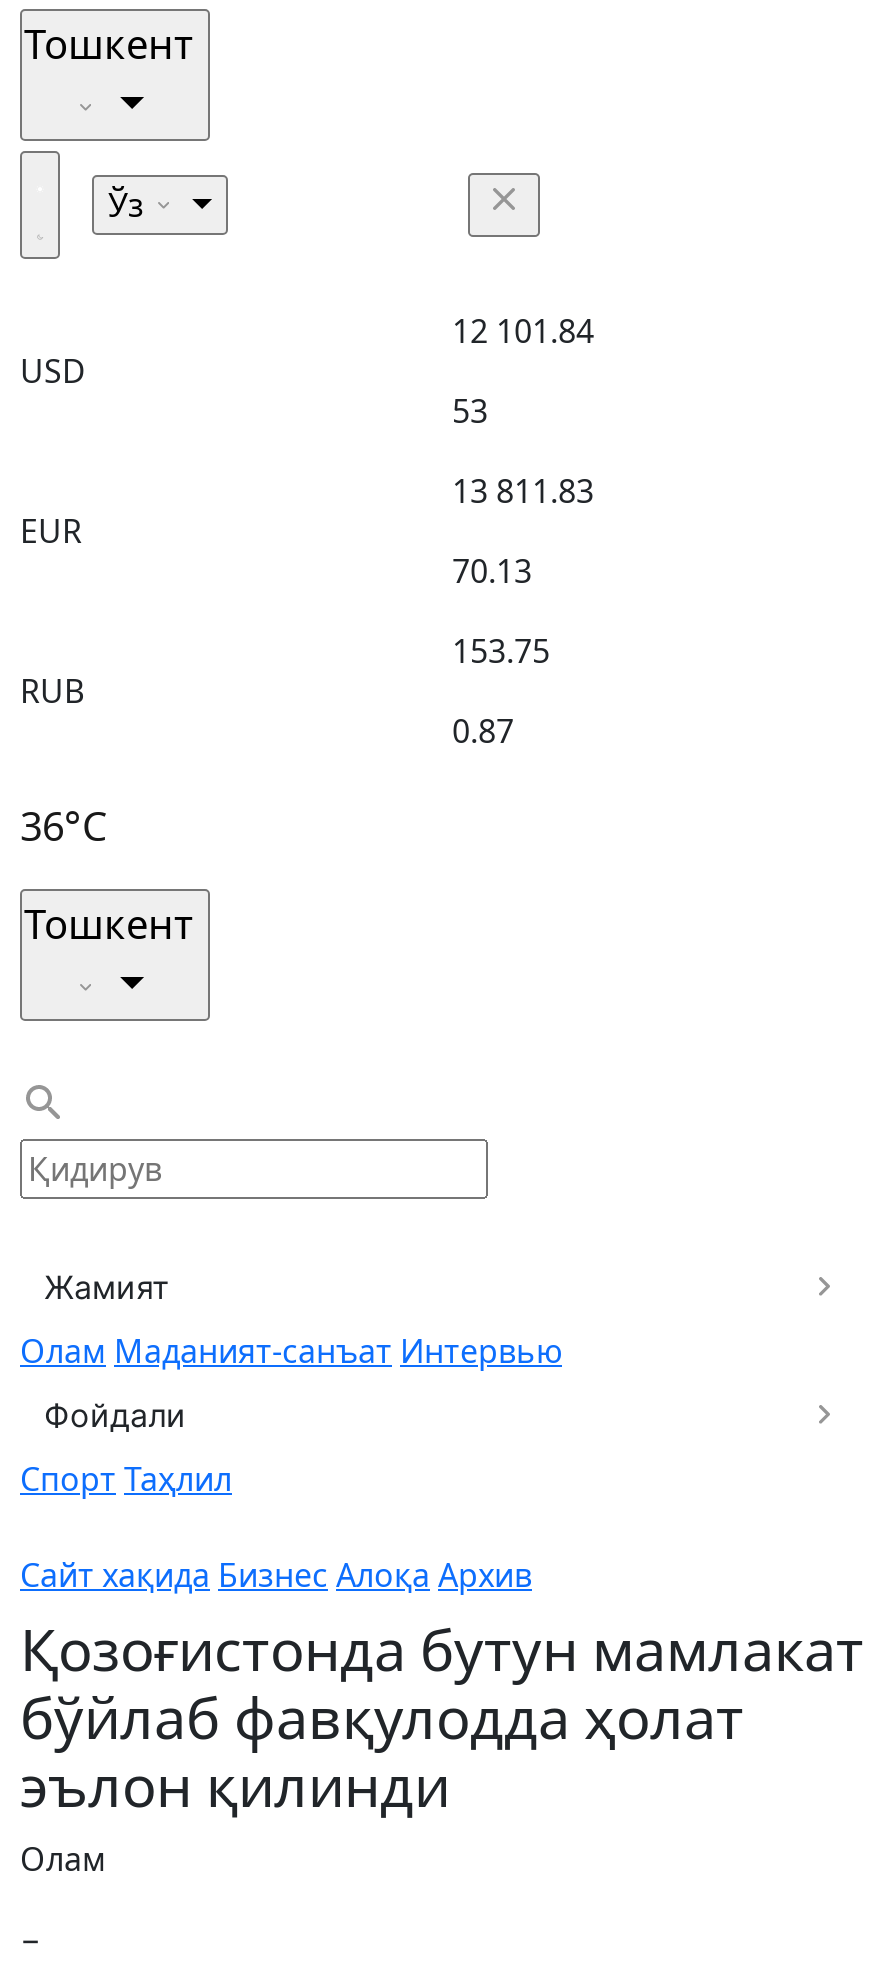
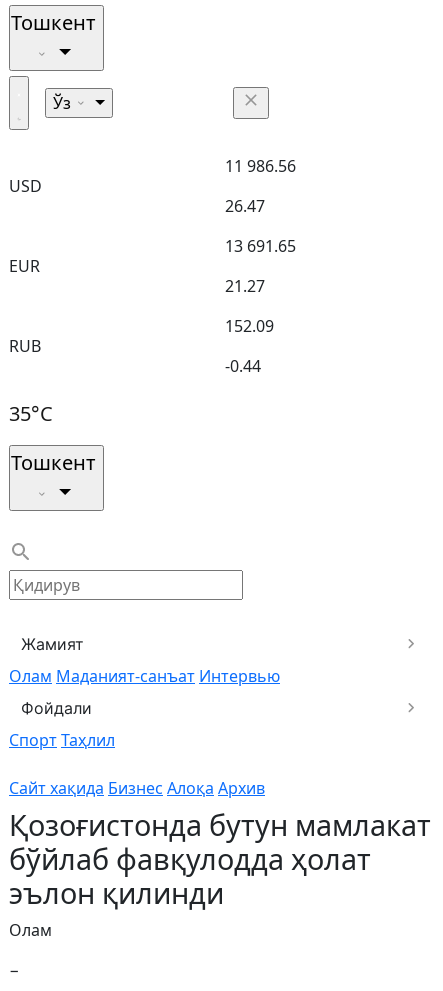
[452,309,594,353] 12 101.84 -> [225,155,296,177] 11 986.56
[452,389,488,433] 53 -> [225,195,265,217] 26.47
[452,469,594,513] 13 811.83 -> [225,235,296,257] 13 691.65
[452,549,532,593] 70.13 -> [225,275,265,297] 21.27
[452,629,550,673] 153.75 -> [225,315,274,337] 152.09
[452,709,514,753] 0.87 -> [225,355,261,377] -0.44
[20,799,108,853] 36°C -> [9,400,53,427] 35°C

